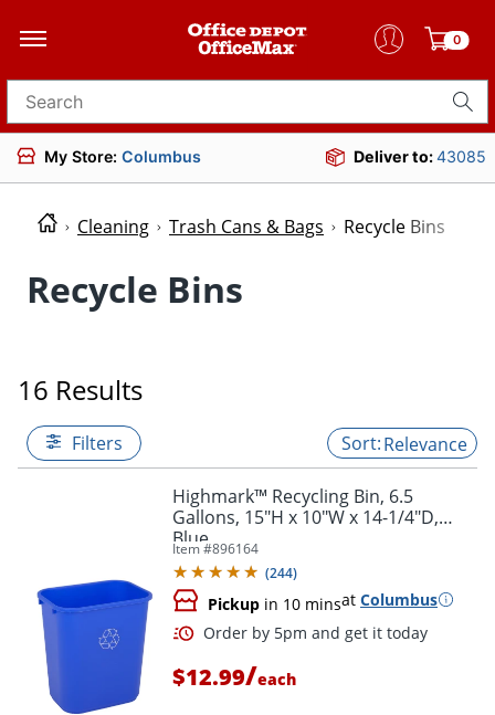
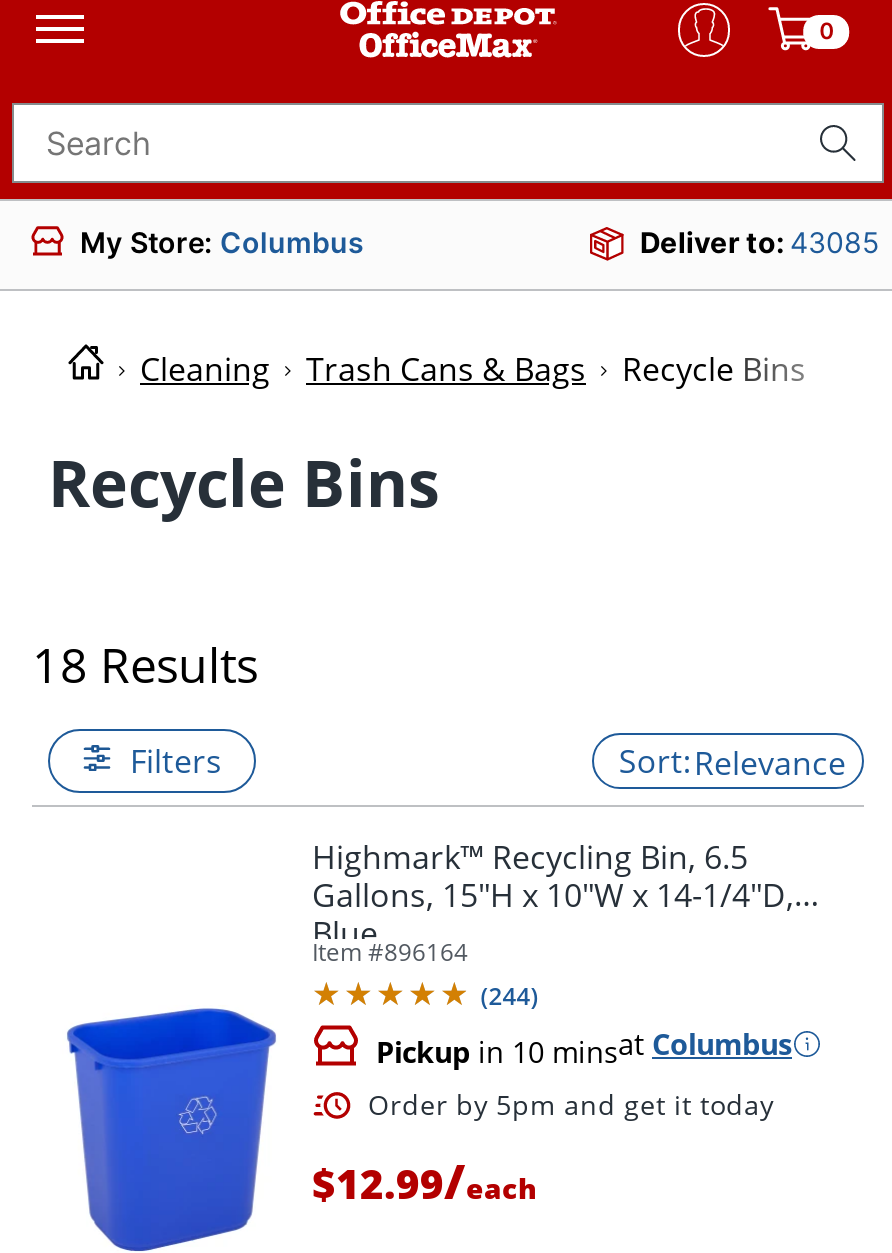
[18,371,143,408] 16 Results -> [32,631,258,697] 18 Results

